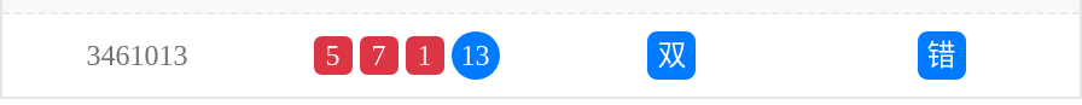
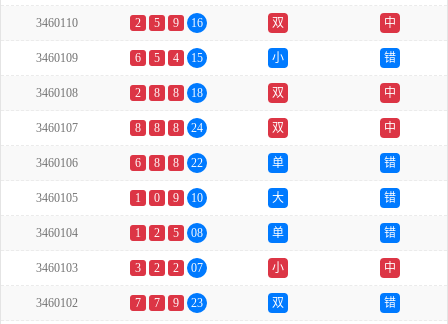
[86,39,188,72] 3461013 -> [36,16,141,30] 3460110 | 2
[371,39,386,72] 7 -> [36,16,396,205] 9 | 16 | 双 | 中 | 3460109 | 6 | 5 | 4 | 15 | 小 | 错 | 3460108 | 2 | 8 | 8 | 18 | 双 | 中 | 3460107 | 8 | 8 | 8 | 24 | 双 | 中 | 3460106 | 6 | 8 | 8 | 22 | 单 | 错 | 3460105
[461,39,490,72] 13 -> [36,191,396,310] 0 | 9 | 10 | 大 | 错 | 3460104 | 1 | 2 | 5 | 08 | 单 | 错 | 3460103 | 3 | 2 | 2 | 07 | 小 | 中 | 3460102 | 7 | 7 | 9 | 23

